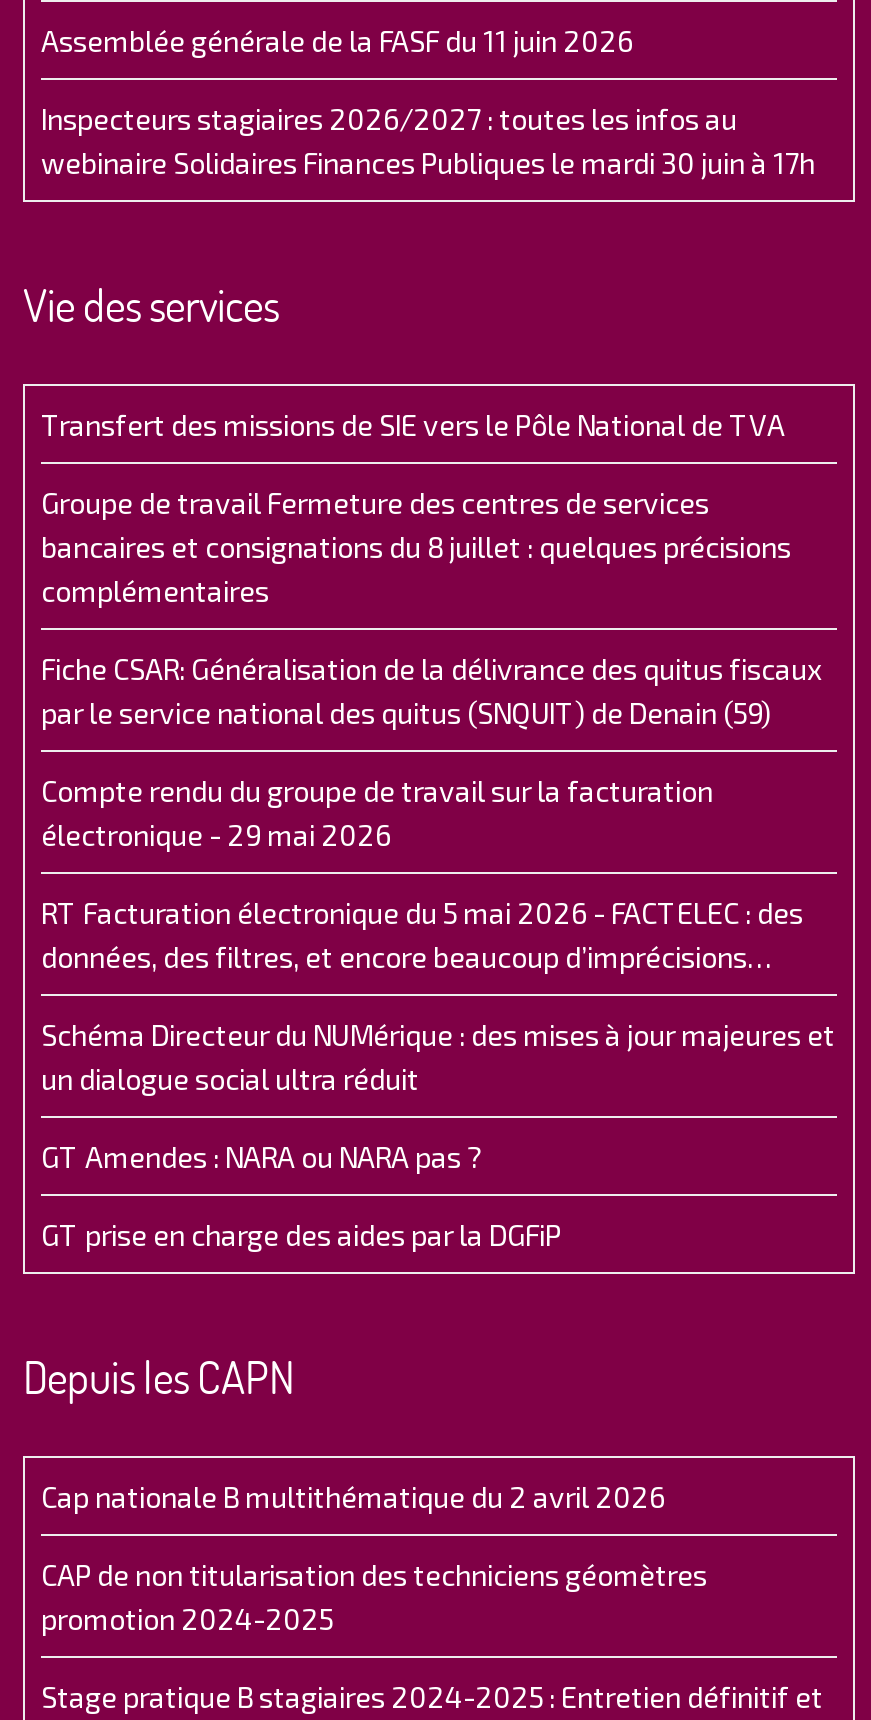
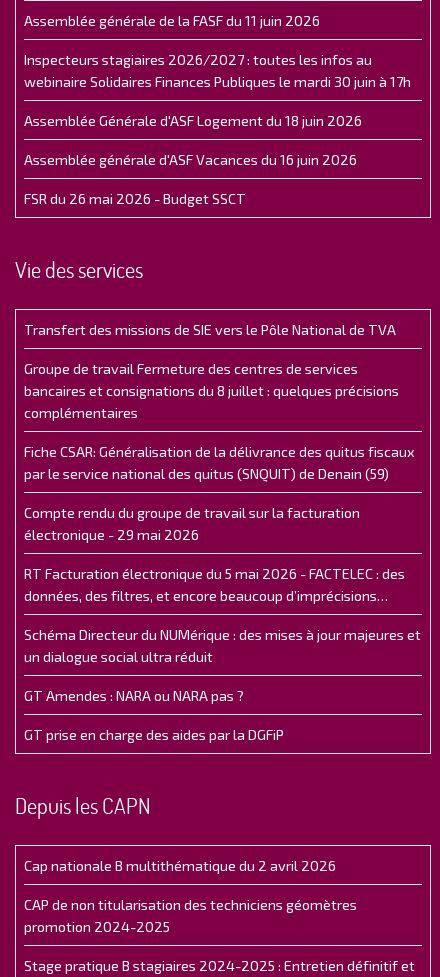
none -> [24,112,362,207] Assemblée Générale d'ASF Logement du 18 juin 2026 | Assemblée générale d'ASF Vacances du 16 juin 2026 | FSR du 26 mai 2026 - Budget SSCT

